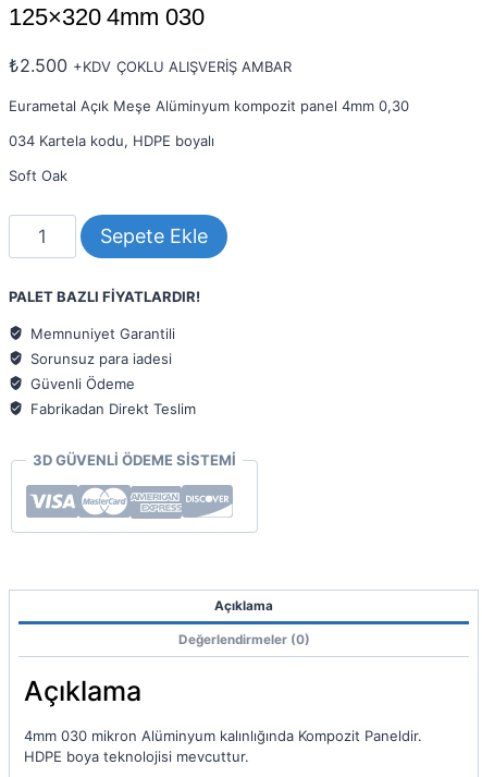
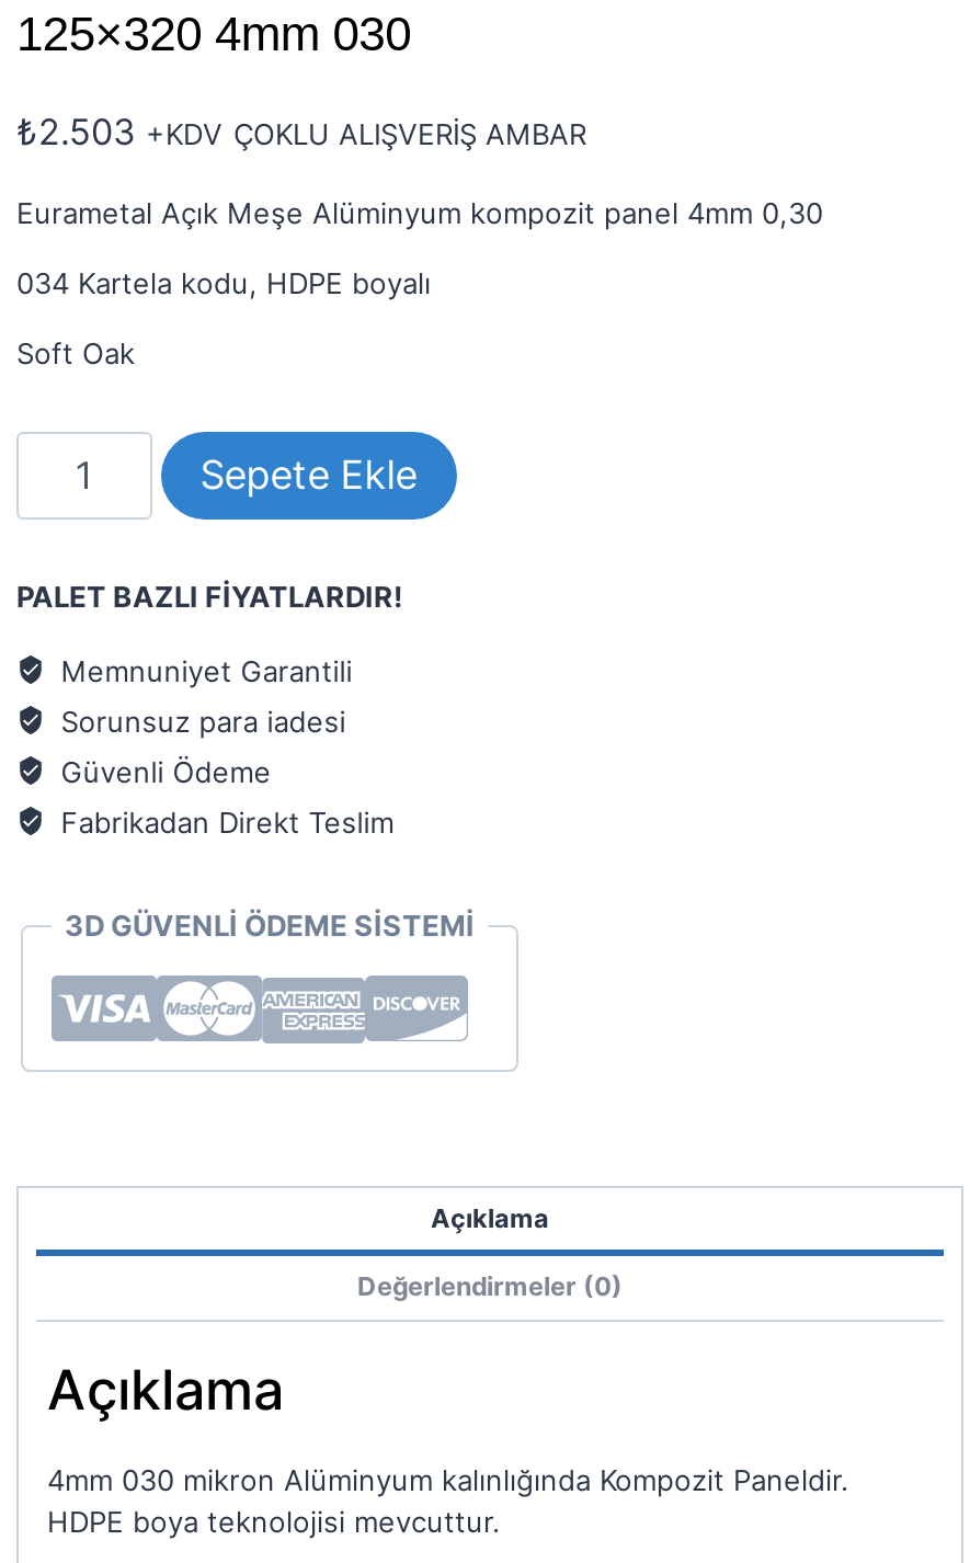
[9,54,292,76] ₺2.500 +KDV ÇOKLU ALIŞVERİŞ AMBAR -> [16,109,586,152] ₺2.503 +KDV ÇOKLU ALIŞVERİŞ AMBAR

